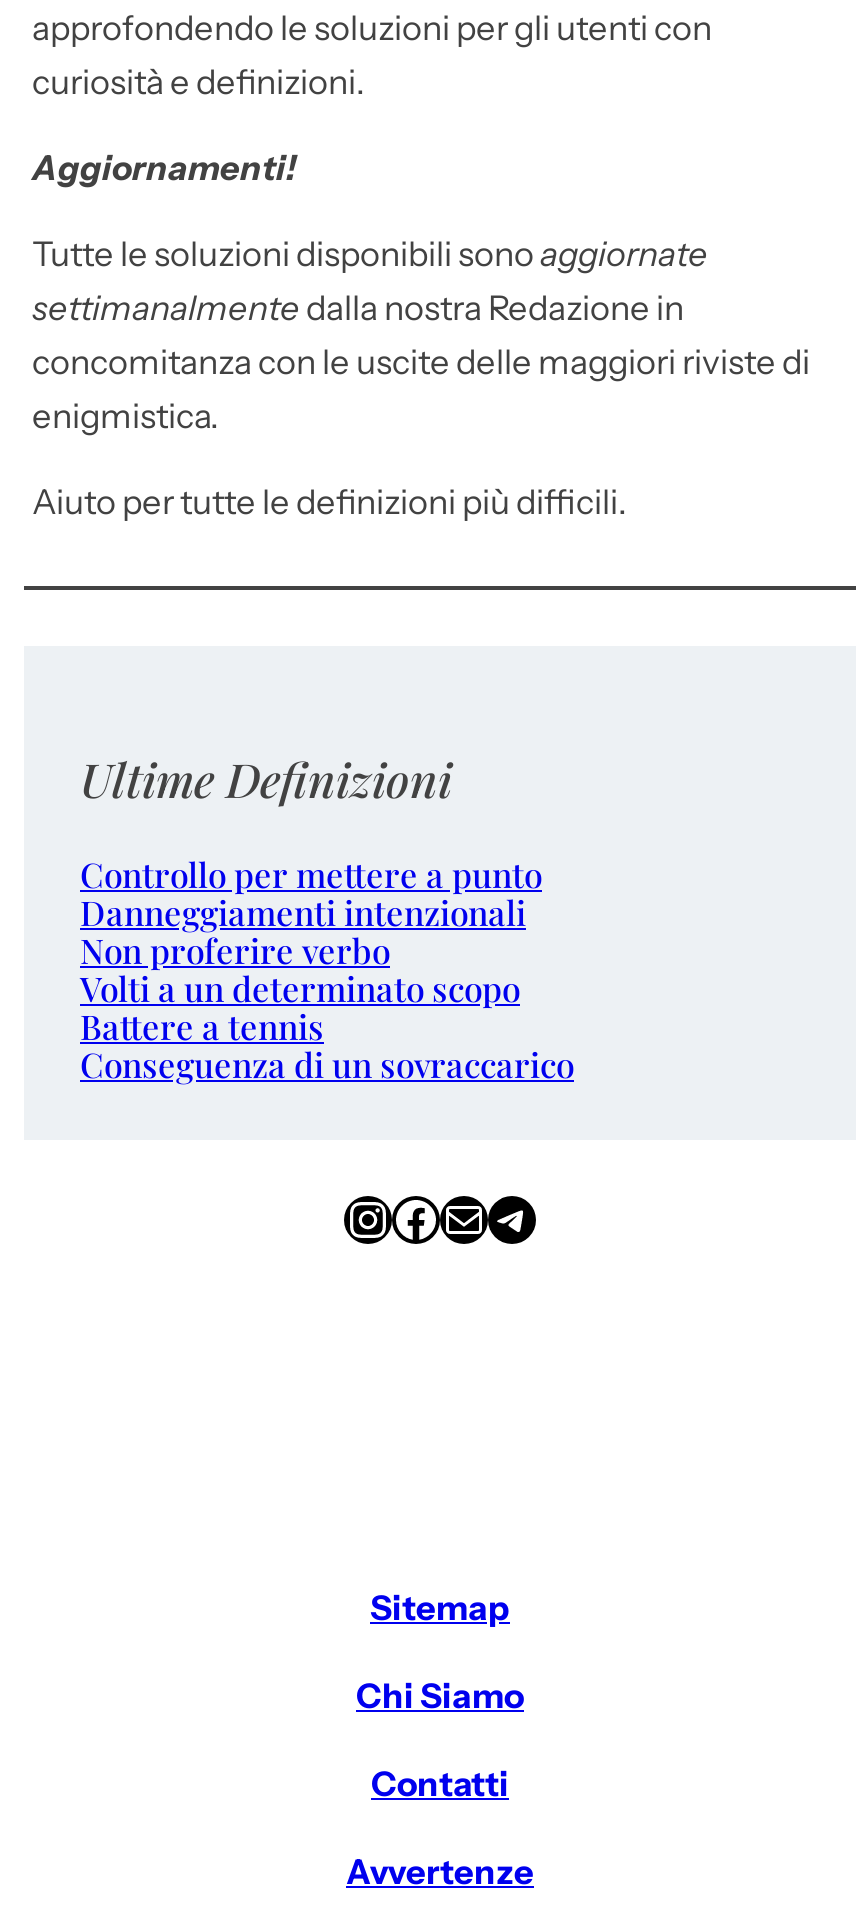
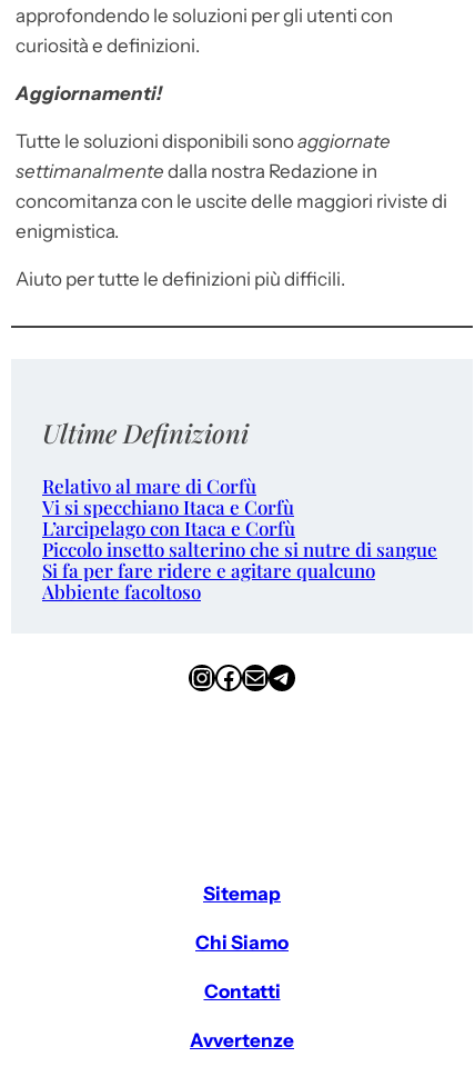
[80,852,574,1086] Controllo per mettere a punto | Danneggiamenti intenzionali | Non proferire verbo | Volti a un determinato scopo | Battere a tennis | Conseguenza di un sovraccarico -> [42,473,437,604] Relativo al mare di Corfù | Vi si specchiano Itaca e Corfù | L’arcipelago con Itaca e Corfù | Piccolo insetto salterino che si nutre di sangue | Si fa per fare ridere e agitare qualcuno | Abbiente facoltoso

